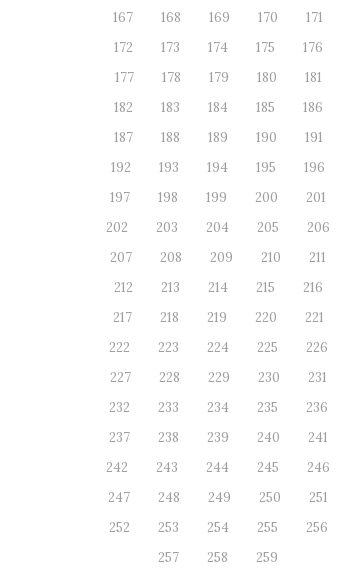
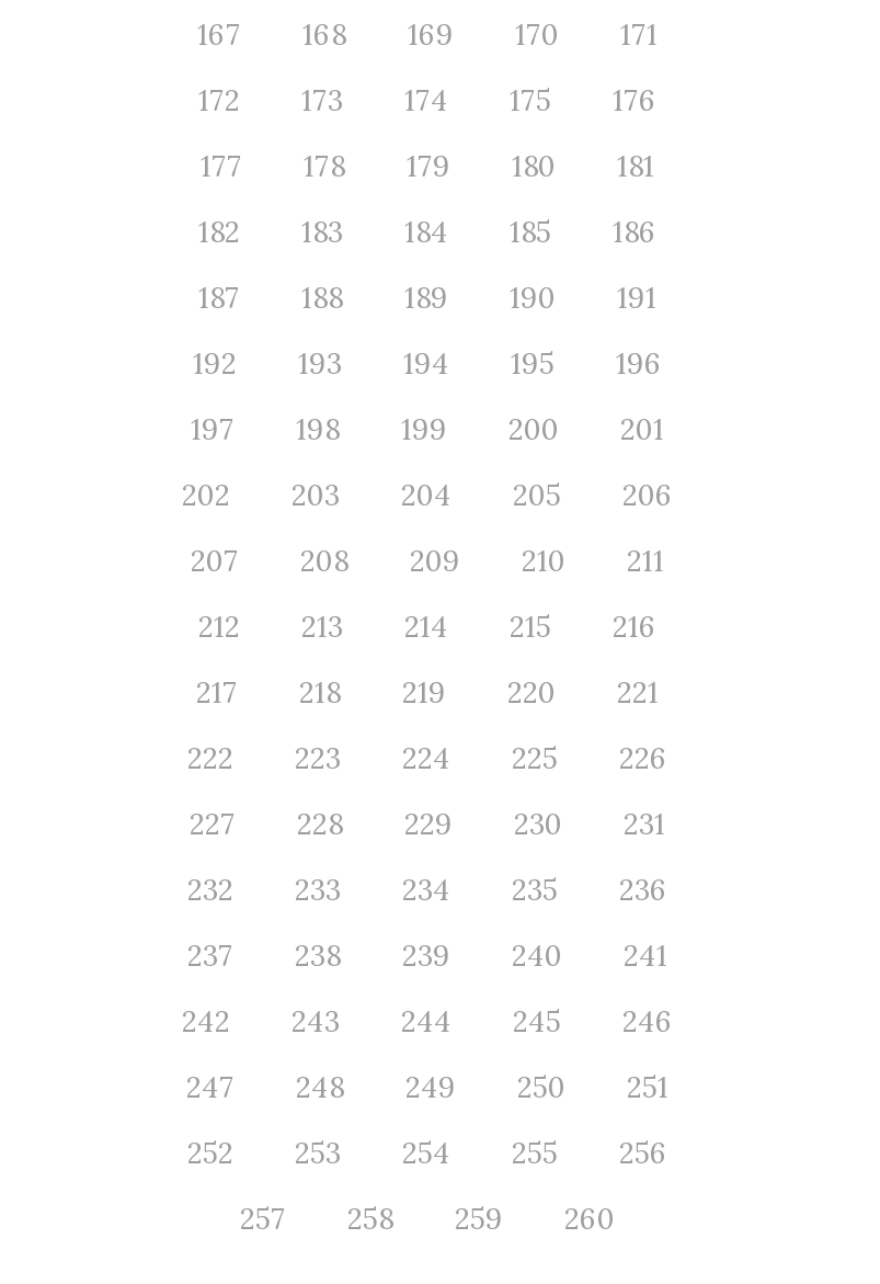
none -> [564,1201,615,1238] 260

